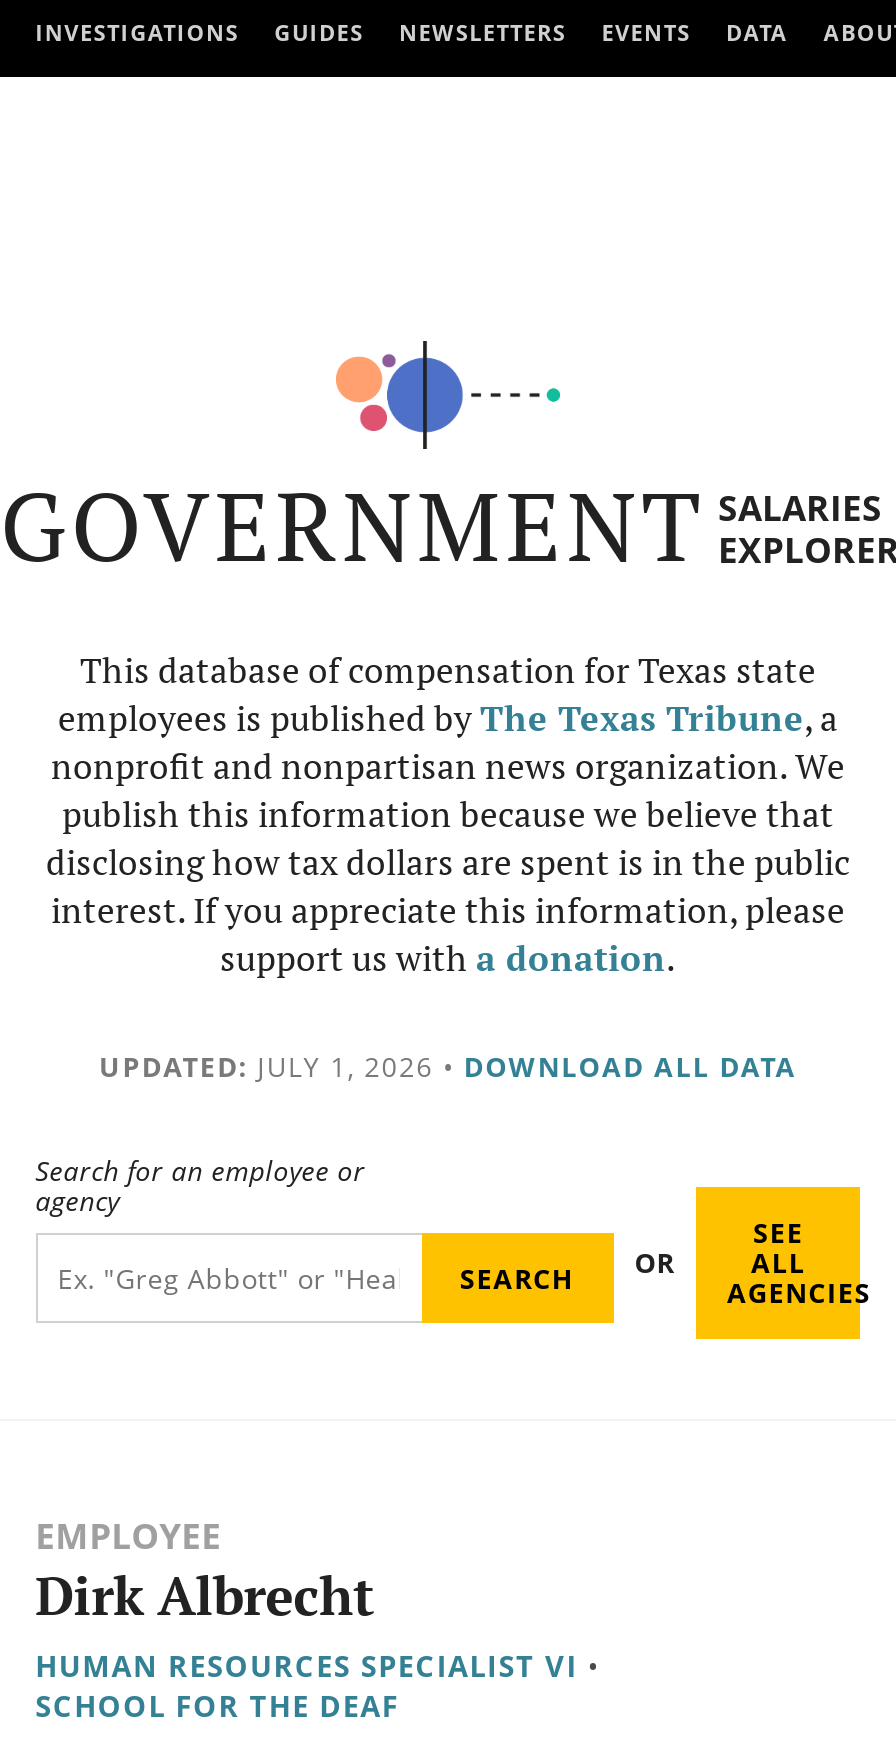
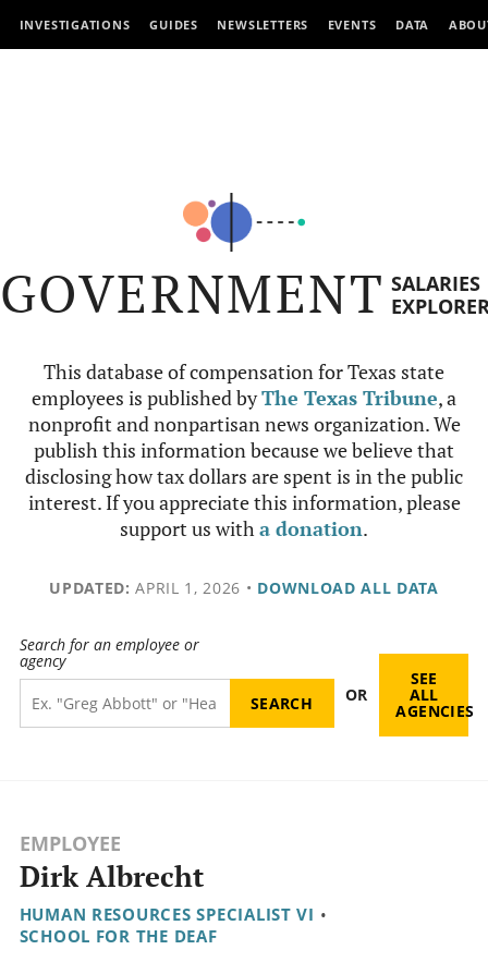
[99,1047,797,1085] UPDATED: JULY 1, 2026 • DOWNLOAD ALL DATA -> [49,577,439,598] UPDATED: APRIL 1, 2026 • DOWNLOAD ALL DATA

